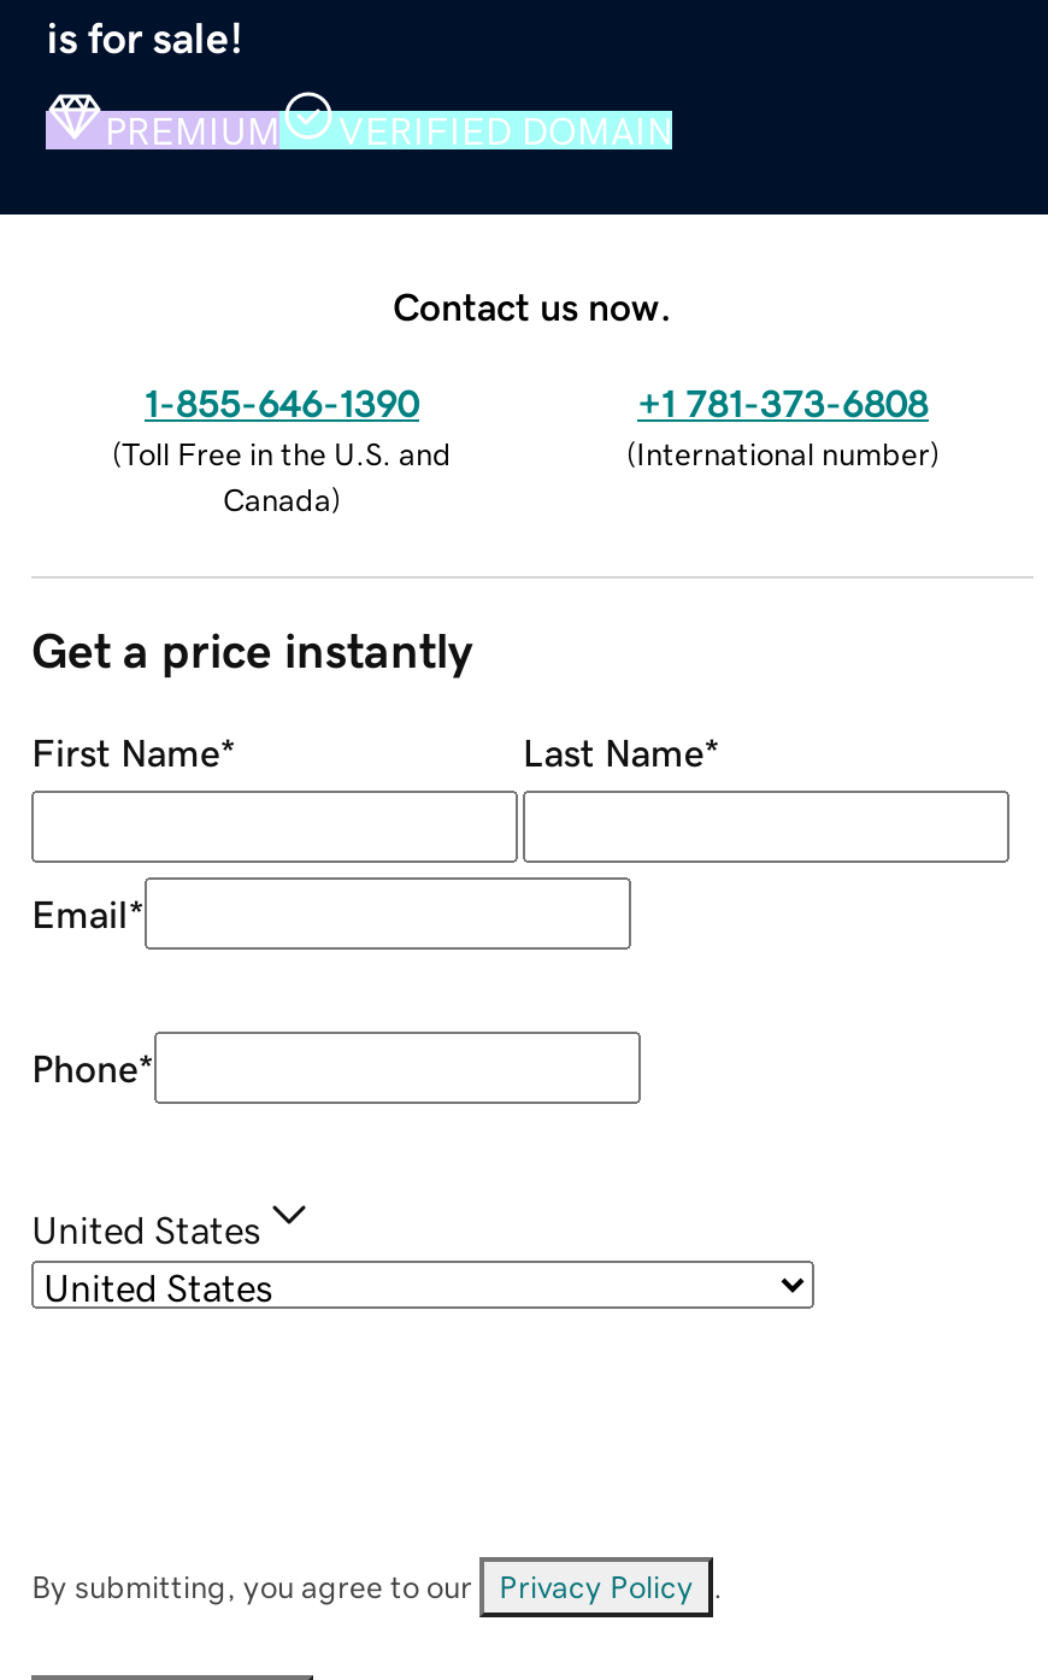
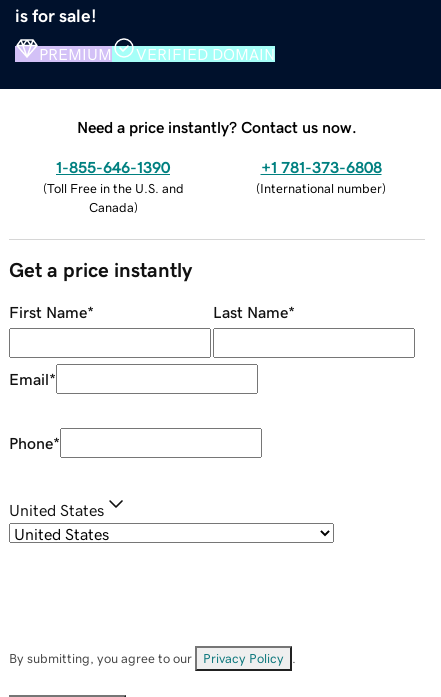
[393,286,672,324] Contact us now. -> [77,119,357,135] Need a price instantly? Contact us now.

